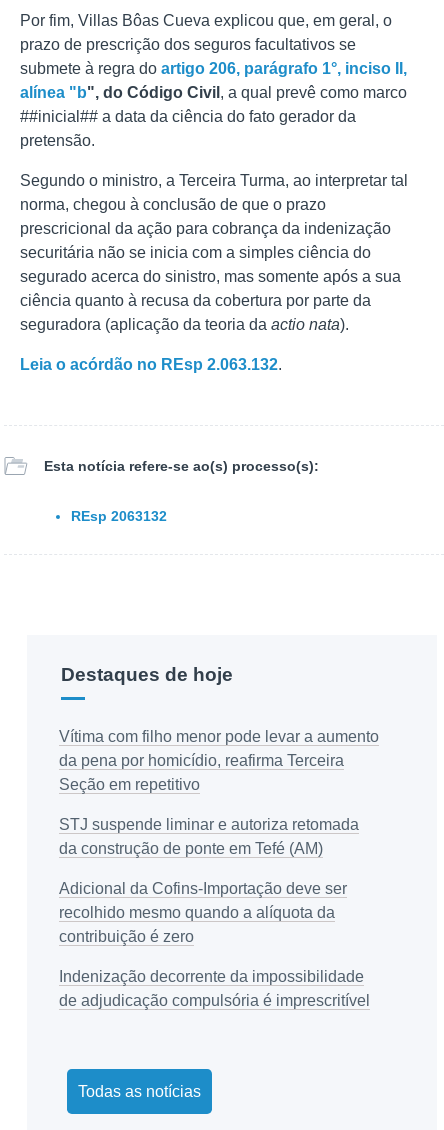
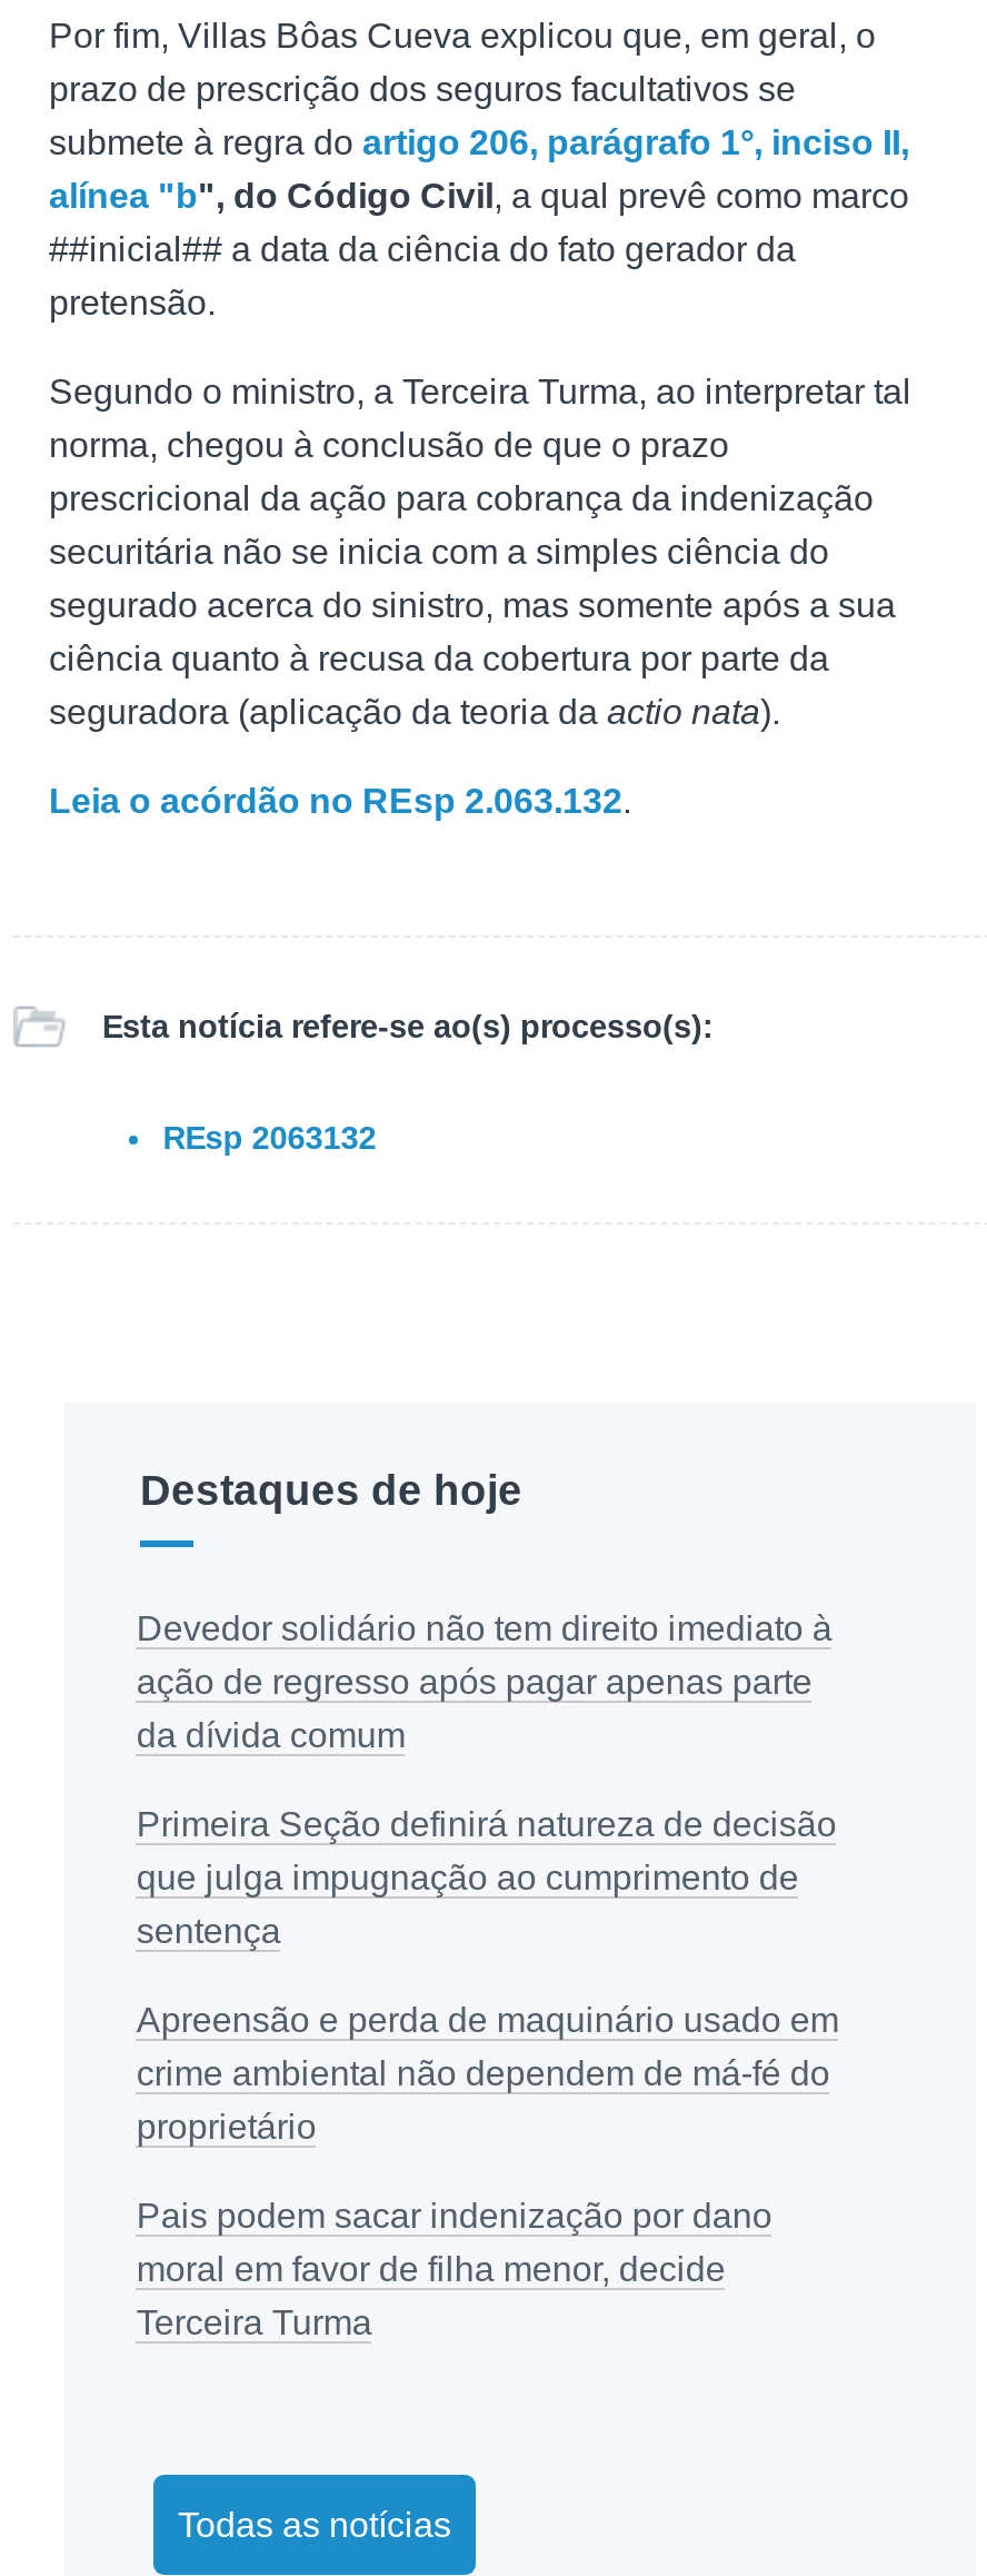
[59,728,379,793] Vítima com filho menor pode levar a aumento | da pena por homicídio, reafirma Terceira | Seção em repetitivo -> [136,1610,832,1755] Devedor solidário não tem direito imediato à | ação de regresso após pagar apenas parte | da dívida comum
[59,816,359,857] STJ suspende liminar e autoriza retomada | da construção de ponte em Tefé (AM) -> [136,1806,837,1950] Primeira Seção definirá natureza de decisão | que julga impugnação ao cumprimento de | sentença
[59,880,347,945] Adicional da Cofins-Importação deve ser | recolhido mesmo quando a alíquota da | contribuição é zero -> [136,2002,839,2146] Apreensão e perda de maquinário usado em | crime ambiental não dependem de má-fé do | proprietário
[59,968,370,1009] Indenização decorrente da impossibilidade | de adjudicação compulsória é imprescritível -> [136,2197,772,2342] Pais podem sacar indenização por dano | moral em favor de filha menor, decide | Terceira Turma

